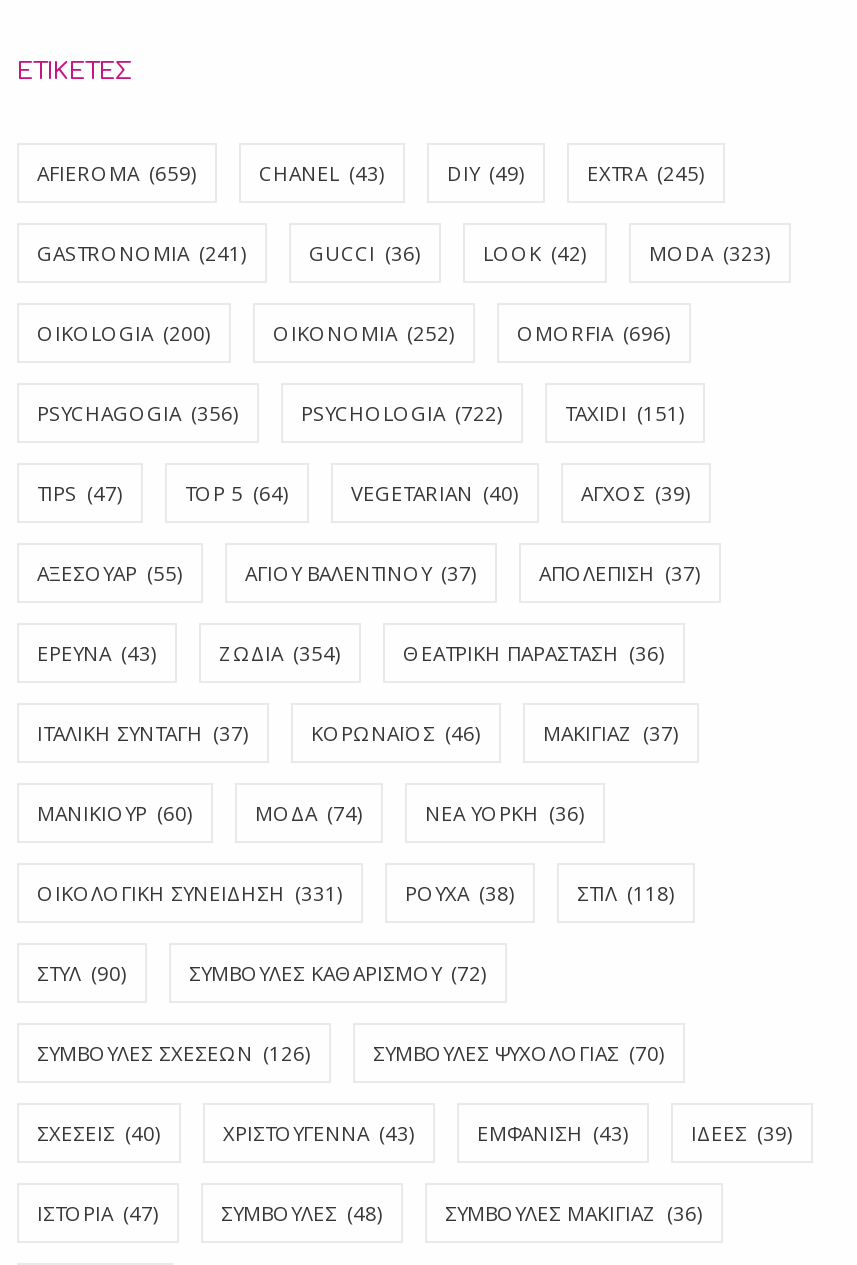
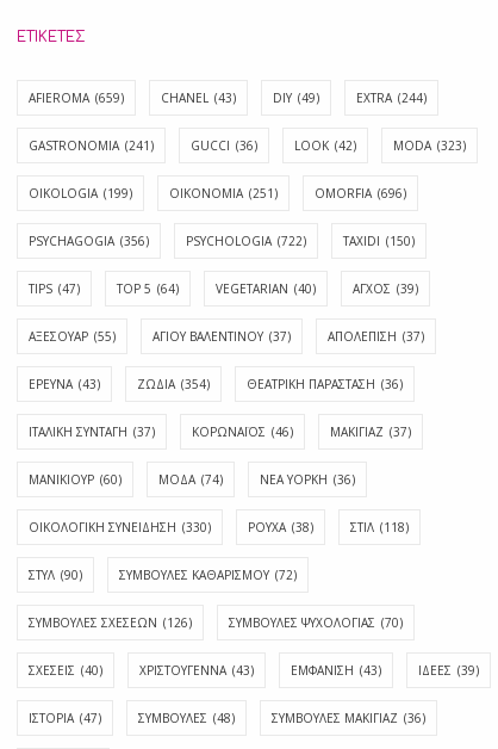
[587,158,705,186] EXTRA (245) -> [356,89,427,106] EXTRA (244)
[37,318,211,346] OIKOLOGIA (200) -> [29,184,132,201] OIKOLOGIA (199)
[273,318,455,346] OIKONOMIA (252) -> [169,184,278,201] OIKONOMIA (251)
[565,398,685,426] TAXIDI (151) -> [343,232,415,249] TAXIDI (150)
[37,878,343,906] ΟΙΚΟΛΟΓΙΚΗ ΣΥΝΕΙΔΗΣΗ (331) -> [29,518,211,535] ΟΙΚΟΛΟΓΙΚΗ ΣΥΝΕΙΔΗΣΗ (330)

